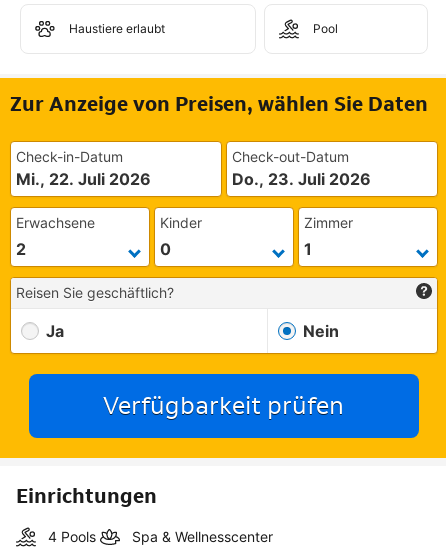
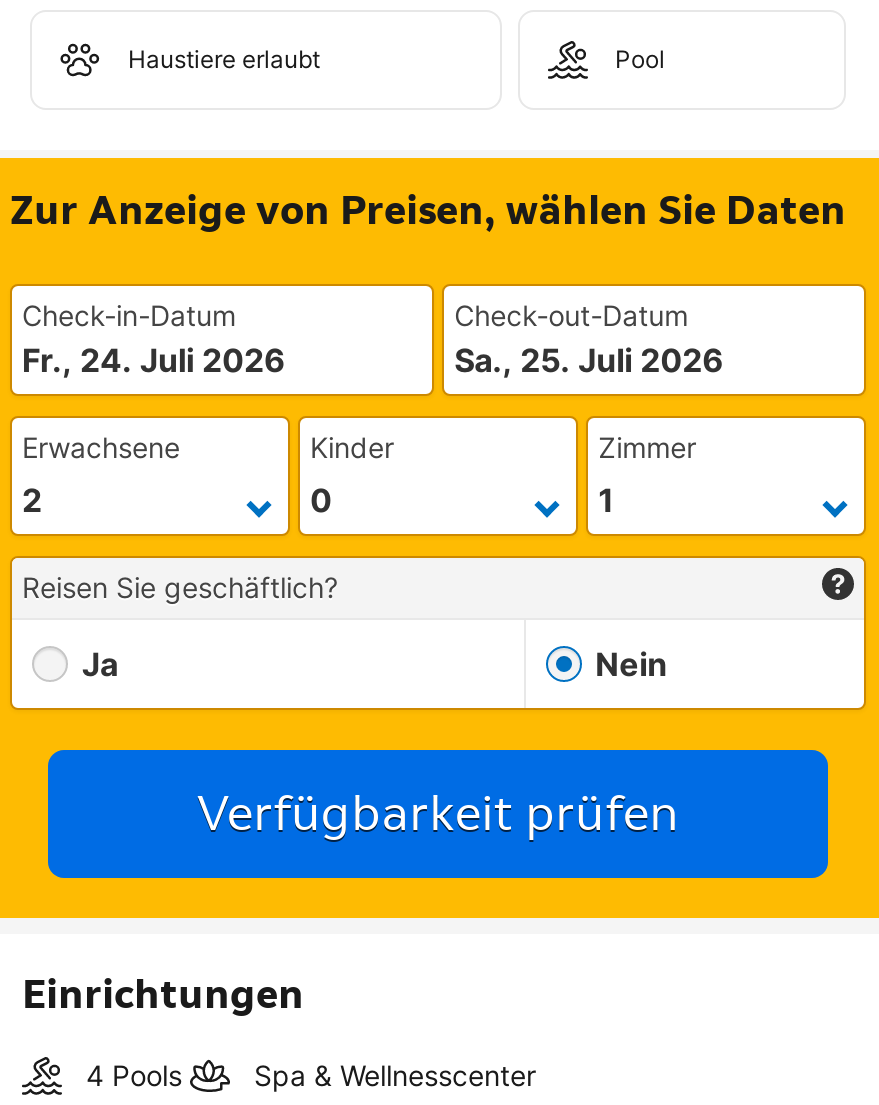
[16,169,151,189] Mi., 22. Juli 2026 -> [22,340,286,380] Fr., 24. Juli 2026
[232,169,371,189] Do., 23. Juli 2026 -> [454,340,724,380] Sa., 25. Juli 2026

